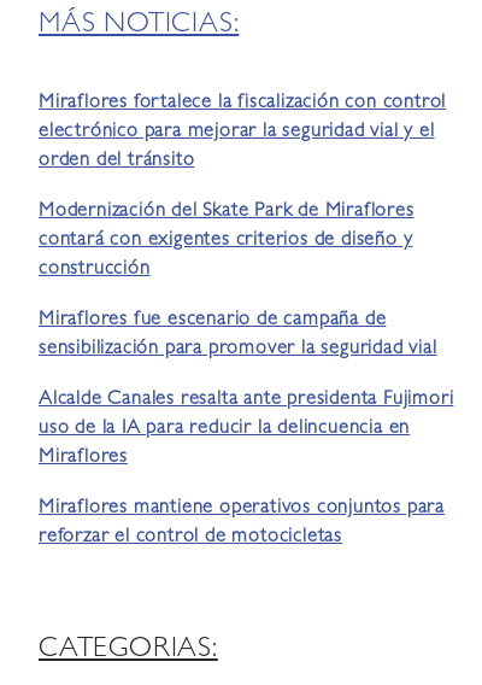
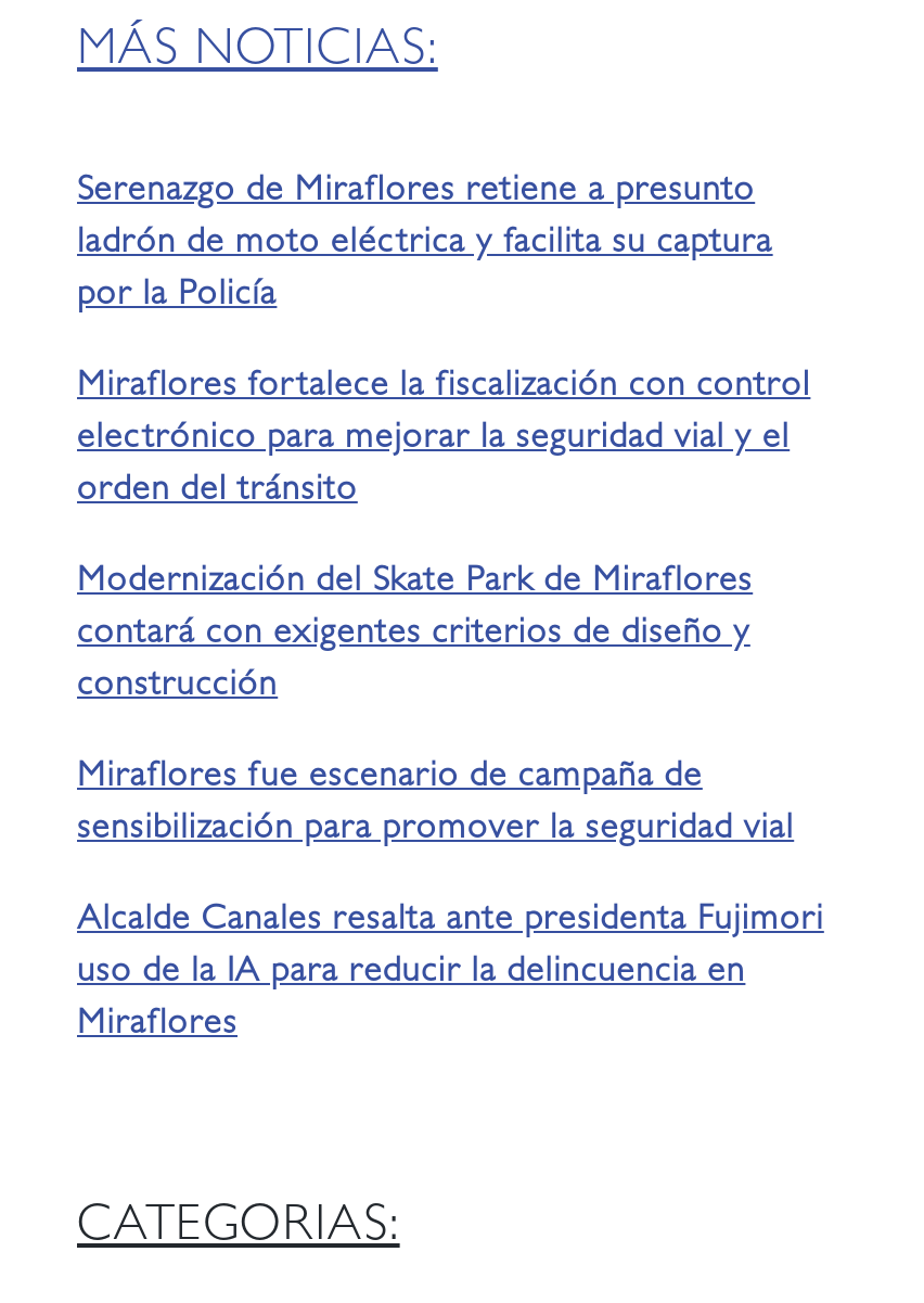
none -> [77,175,773,314] Serenazgo de Miraflores retiene a presunto | ladrón de moto eléctrica y facilita su captura | por la Policía
moved [39,94,454,468] -> [77,371,824,1043]: Miraflores fortalece la fiscalización con control | electrónico para mejorar la seguridad vial y el | orden del tránsito | ... | uso de la IA para reducir la delincuencia en | Miraflores
[39,500,445,548] Miraflores mantiene operativos conjuntos para | reforzar el control de motocicletas -> none

